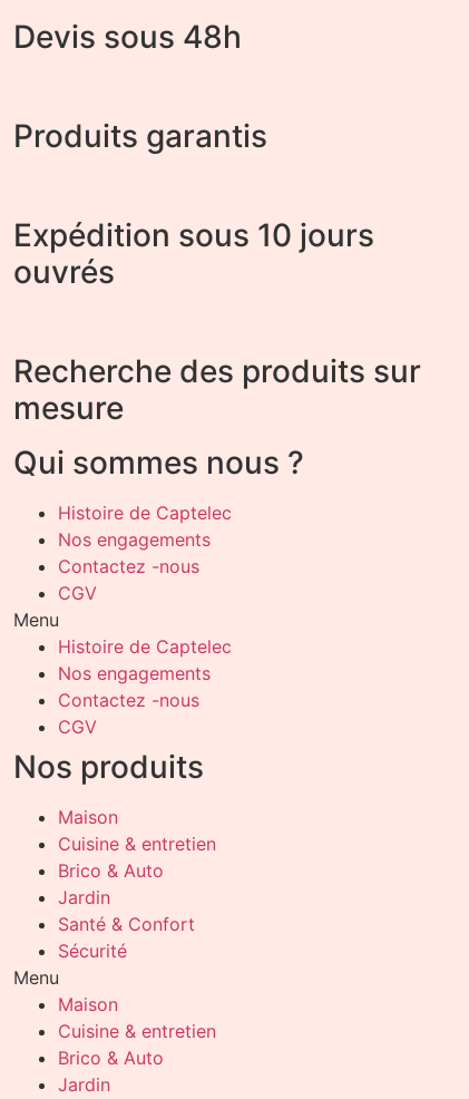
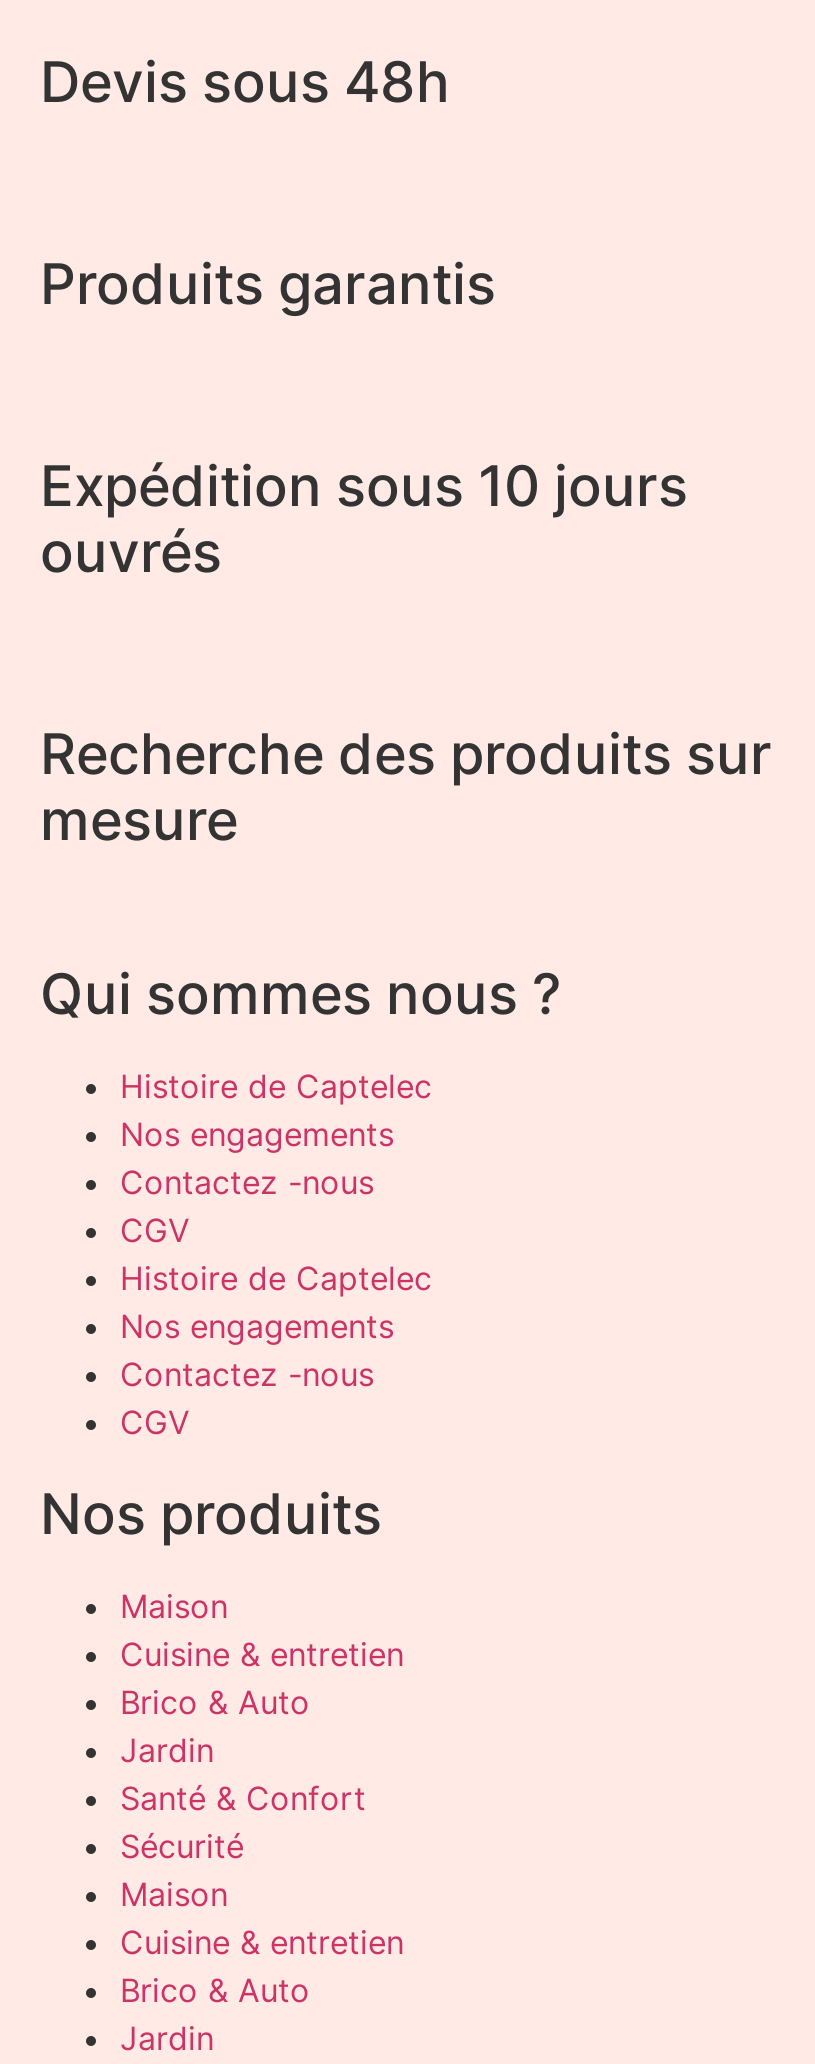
moved [13,444,304,604] -> [40,960,562,1250]: Qui sommes nous ? | Histoire de Captelec | Nos engagements | Contactez -nous | CGV
[13,609,59,631] Menu -> none
moved [13,748,216,962] -> [40,1480,404,1866]: Nos produits | Maison | Cuisine & entretien | Brico & Auto | Jardin | Santé & Confort | Sécurité
[13,966,59,989] Menu -> none

